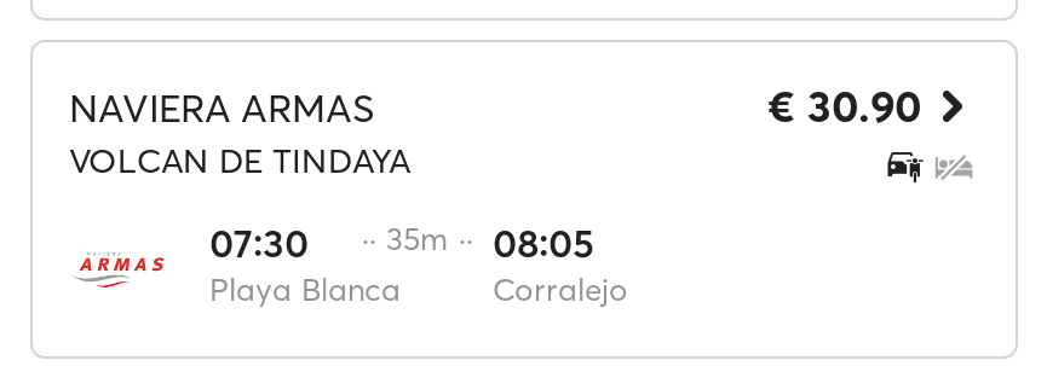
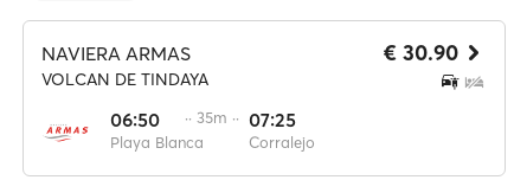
[209,219,309,267] 07:30 -> [110,108,160,131] 06:50
[362,219,594,267] ·· 35m ·· 08:05 -> [185,108,296,131] ·· 35m ·· 07:25

